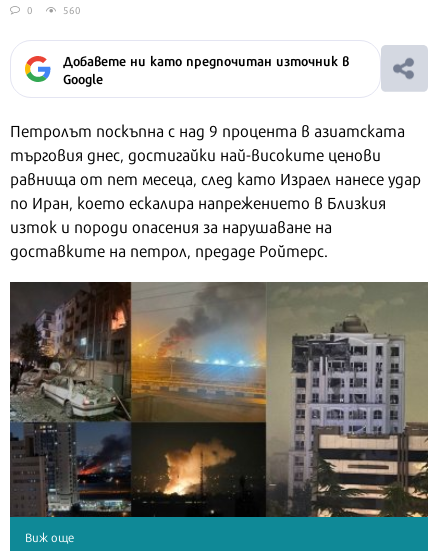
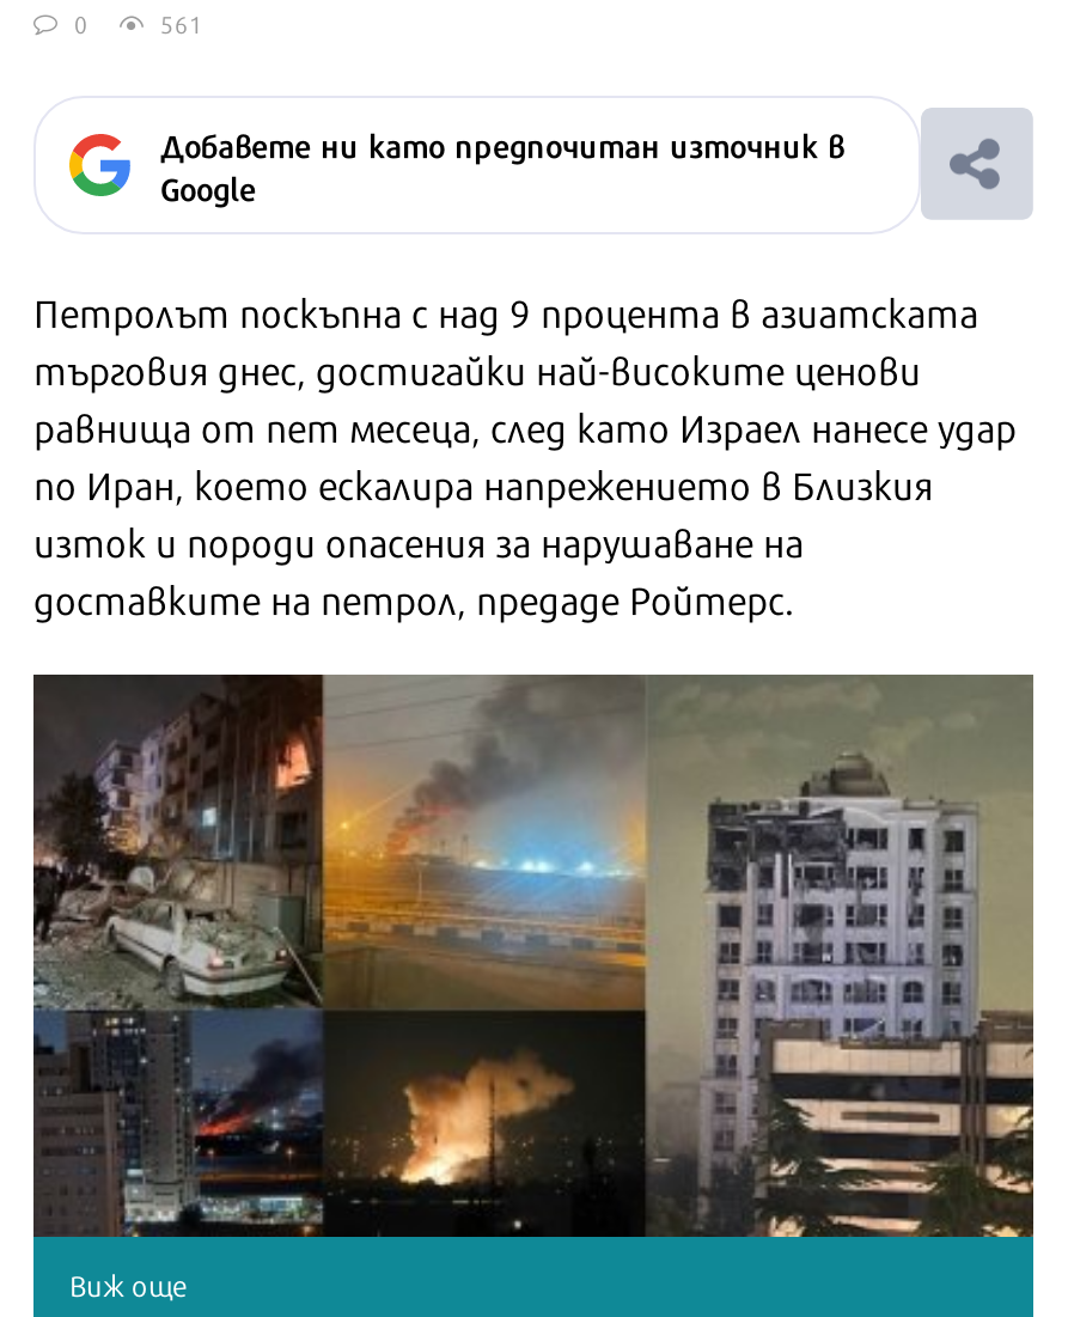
[63,2,81,17] 560 -> [160,5,203,40] 561

